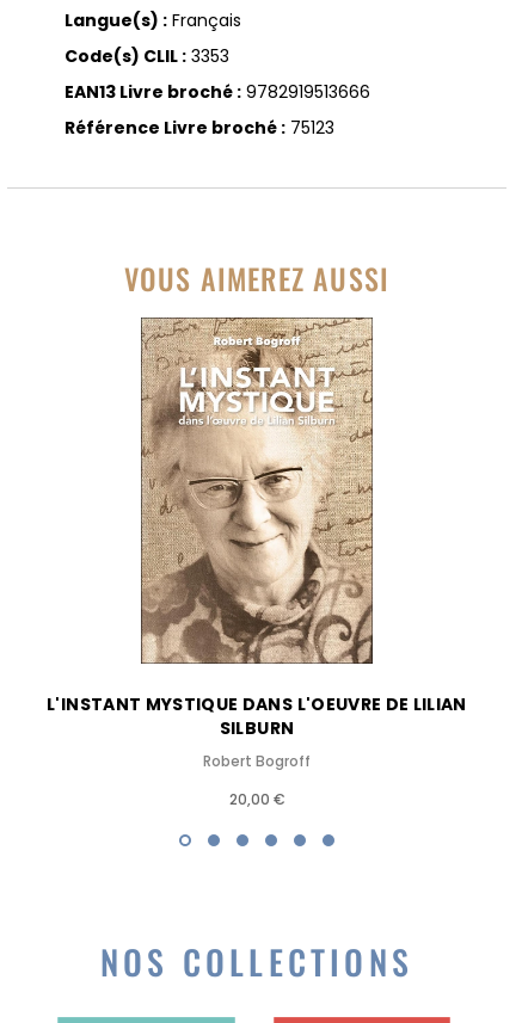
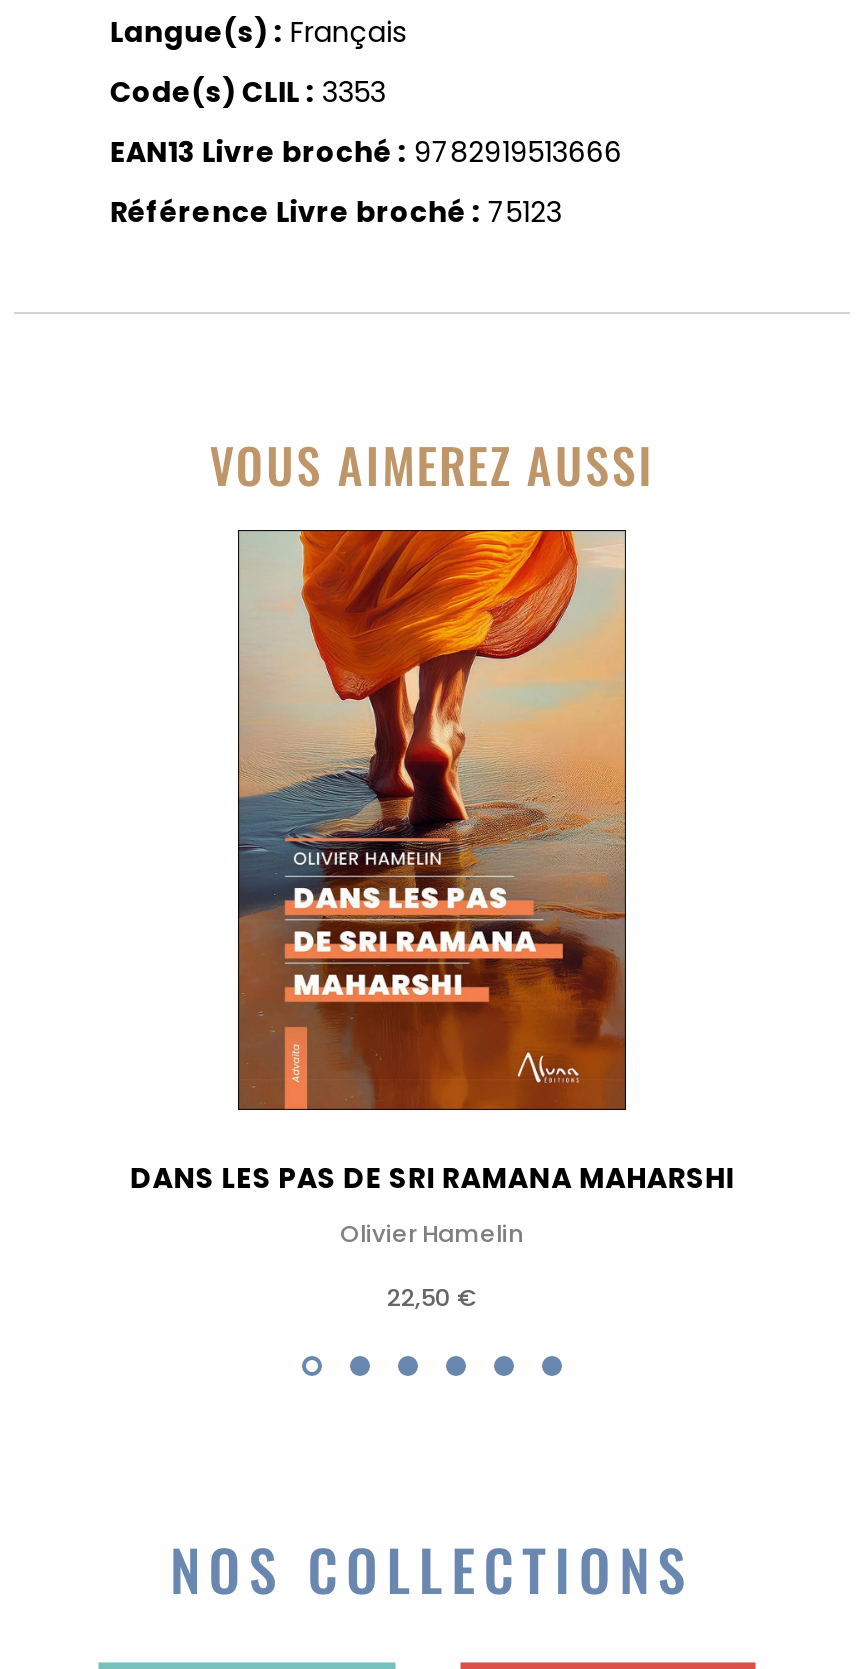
[47,318,467,741] [image] | L'INSTANT MYSTIQUE DANS L'OEUVRE DE LILIAN | SILBURN -> [130,529,734,1198] [image] | DANS LES PAS DE SRI RAMANA MAHARSHI
[203,753,311,772] Robert Bogroff -> [340,1218,524,1250] Olivier Hamelin
[229,791,285,810] 20,00 € -> [387,1282,477,1314] 22,50 €

